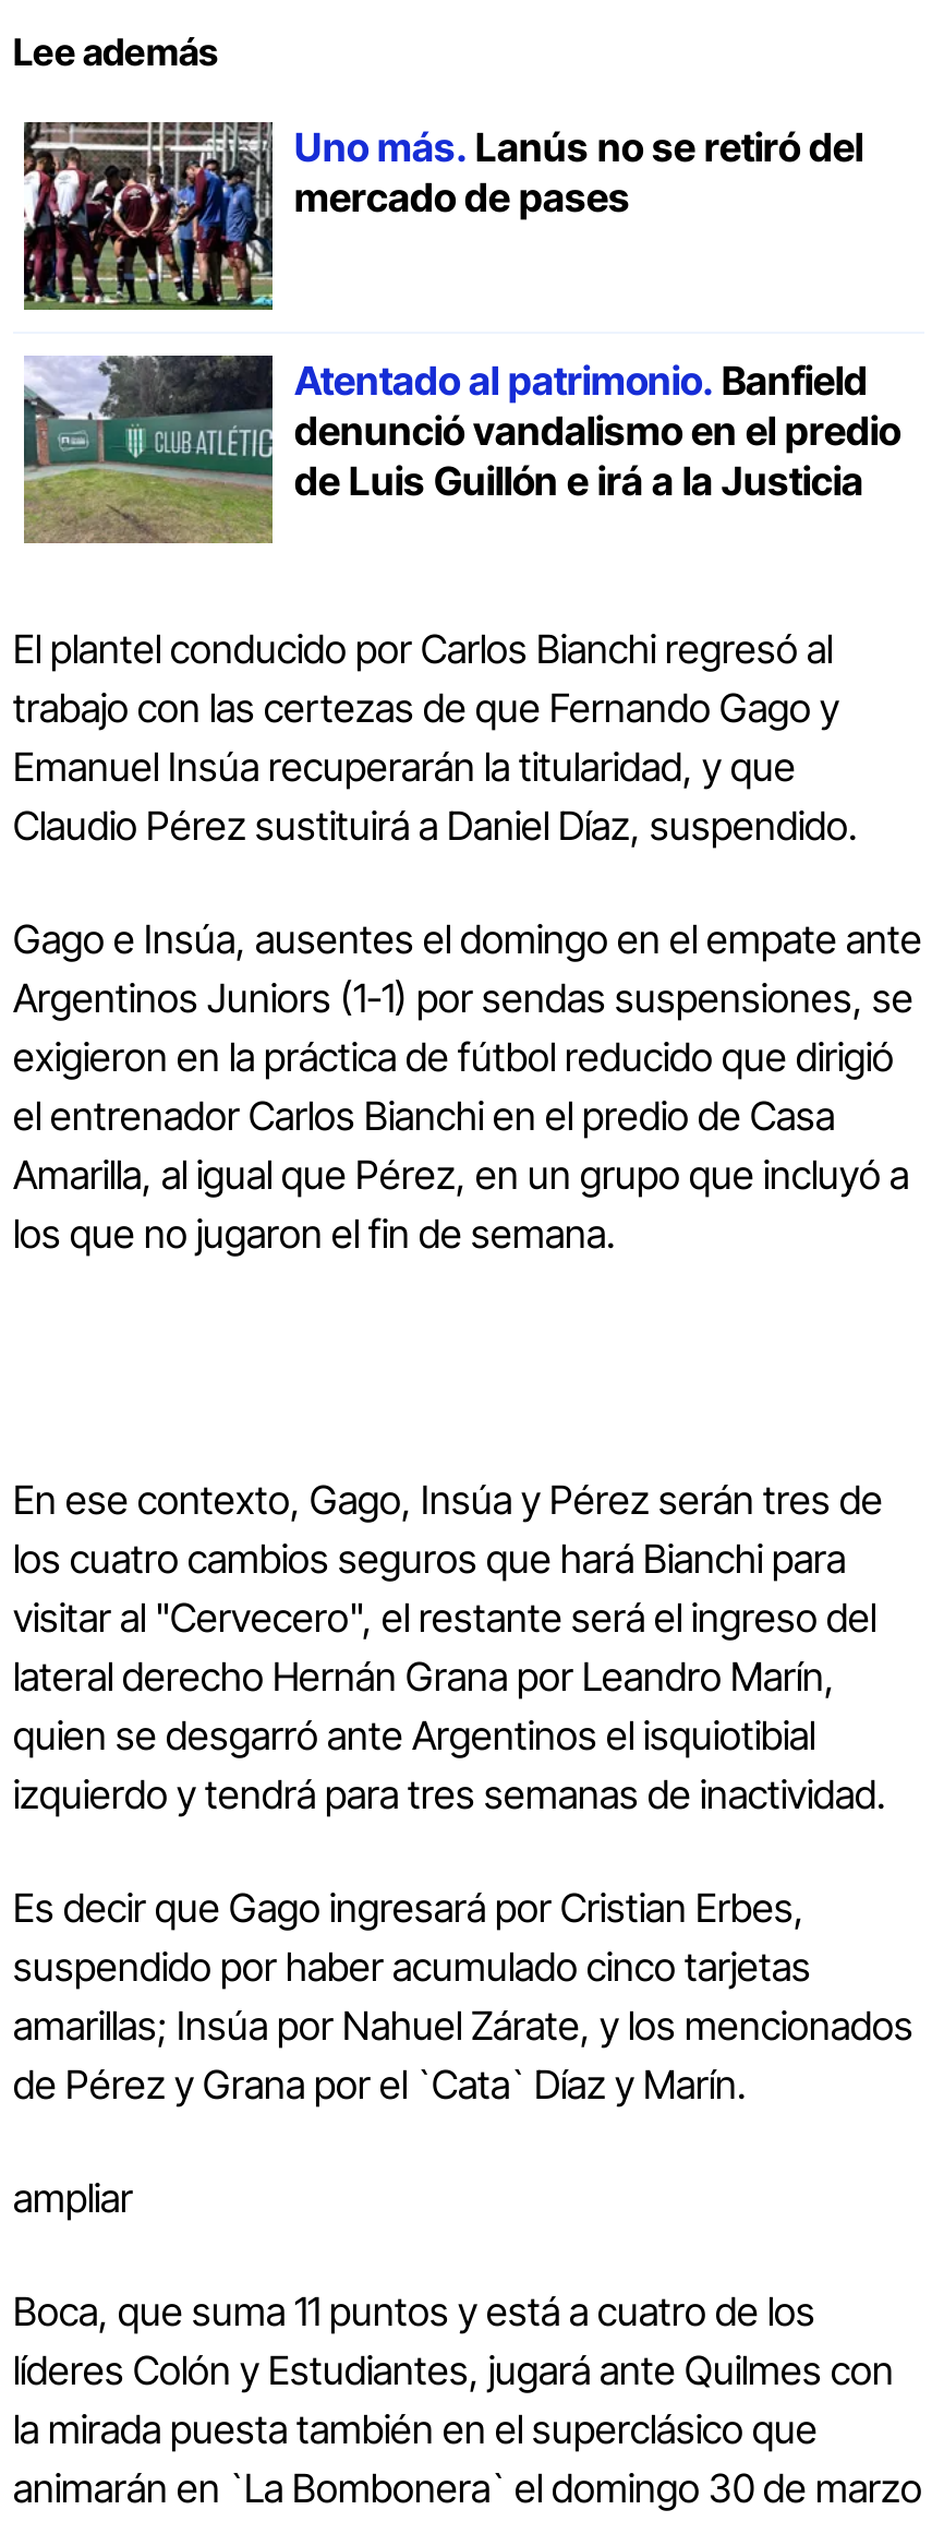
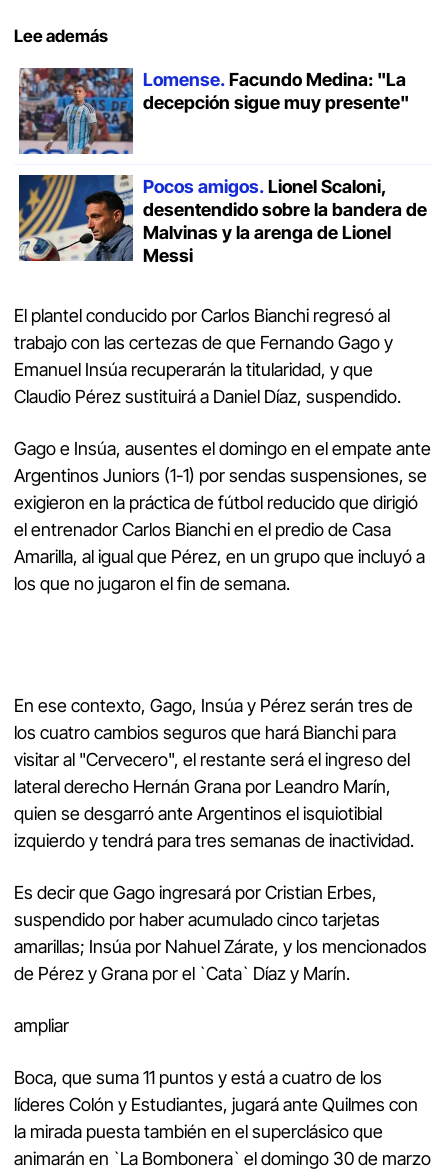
[22,120,863,312] [image] | Uno más. Lanús no se retiró del | mercado de pases -> [18,67,409,155] [image] | Lomense. Facundo Medina: "La | decepción sigue muy presente"
[22,356,900,545] [image] | Atentado al patrimonio. Banfield | denunció vandalismo en el predio | de Luis Guillón e irá a la Justicia -> [18,174,427,266] [image] | Pocos amigos. Lionel Scaloni, | desentendido sobre la bandera de | Malvinas y la arenga de Lionel | Messi

